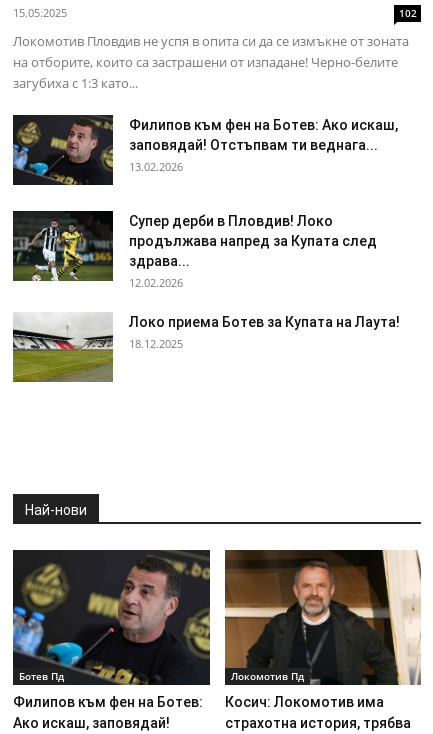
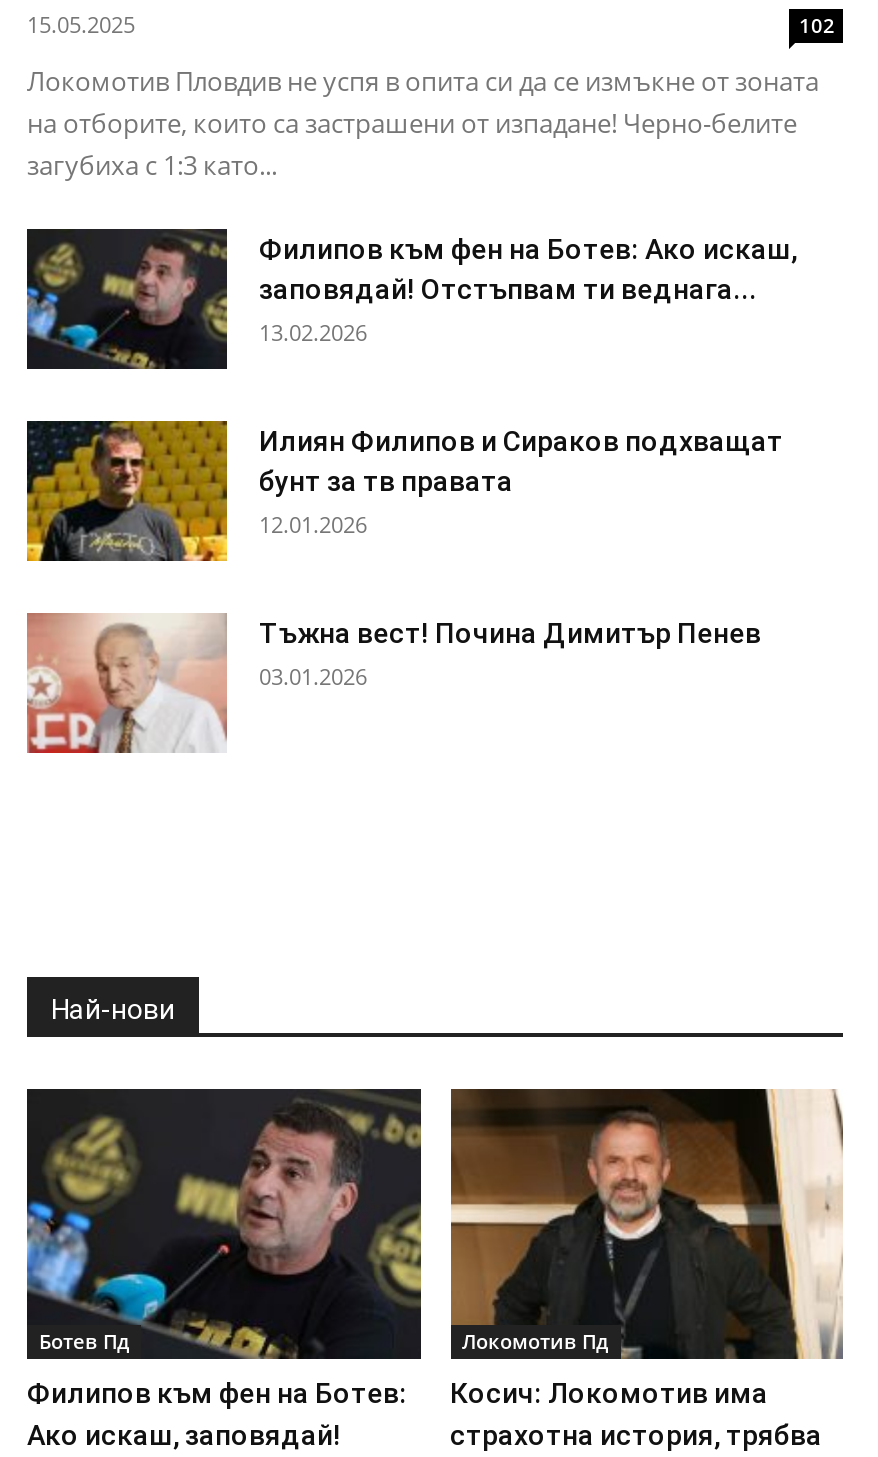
[12,210,377,290] [image] | Супер дерби в Пловдив! Локо | продължава напред за Купата след | здрава... | 12.02.2026 -> [25,419,783,563] [image] | Илиян Филипов и Сираков подхващат | бунт за тв правата | 12.01.2026
[12,313,400,383] [image] | Локо приема Ботев за Купата на Лаута! | 18.12.2025 -> [27,613,761,755] [image] | Тъжна вест! Почина Димитър Пенев | 03.01.2026

